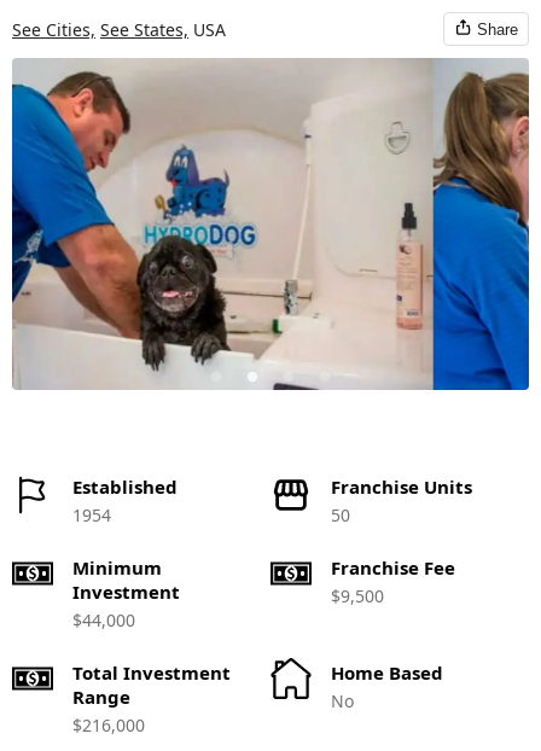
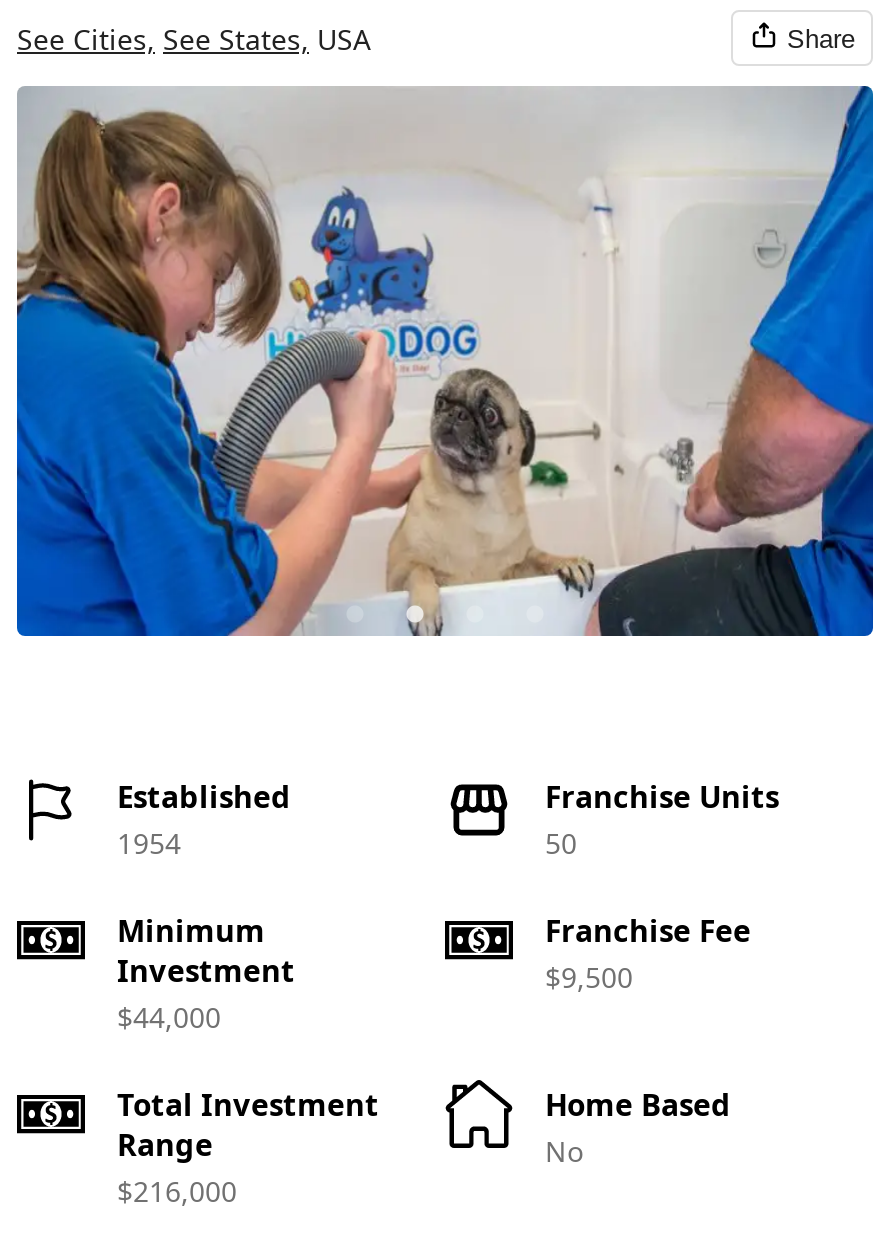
[11,59,530,391] [image] -> [15,86,875,638] [image]

